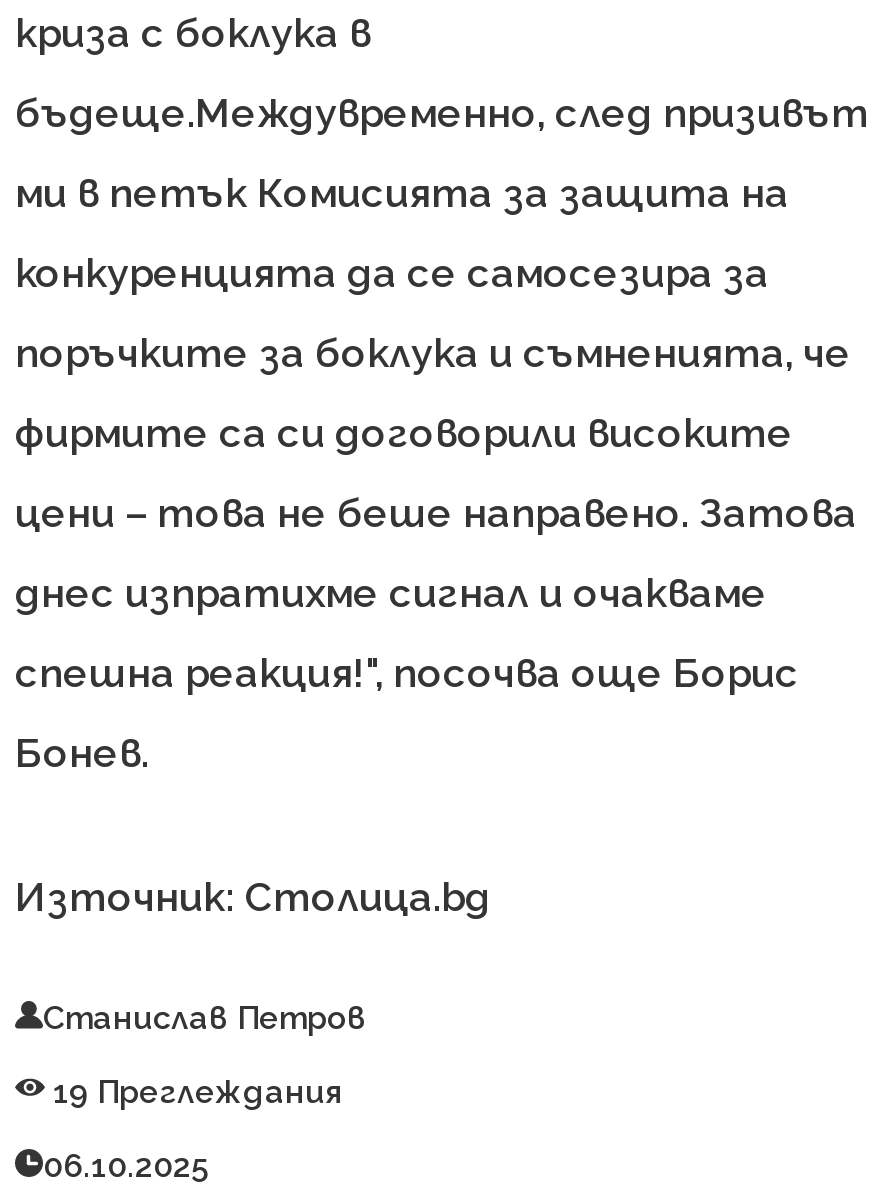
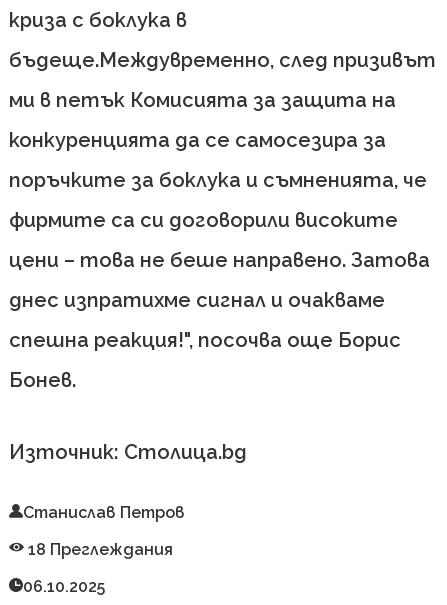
[53,1074,343,1112] 19 Преглеждания -> [28,540,173,559] 18 Преглеждания

